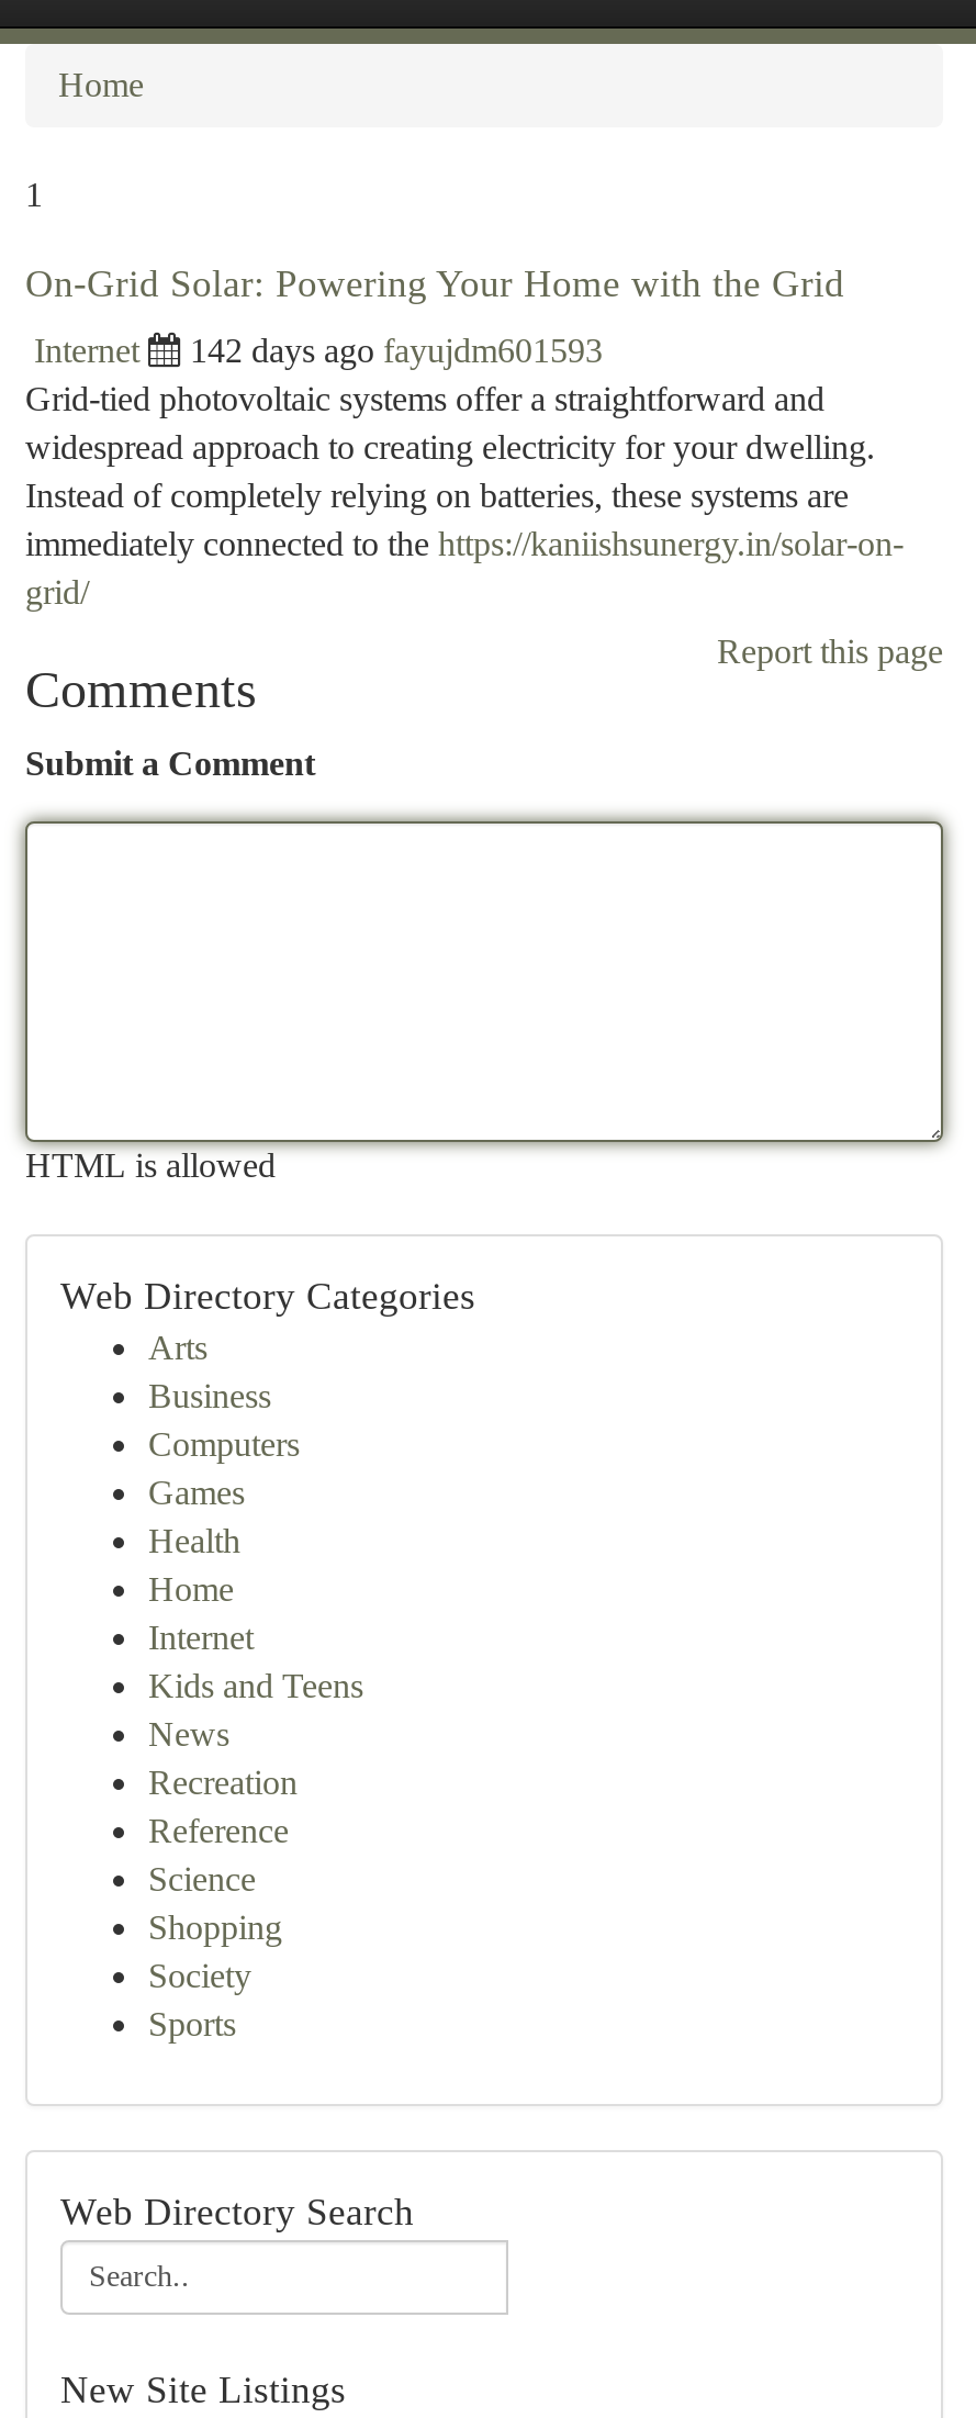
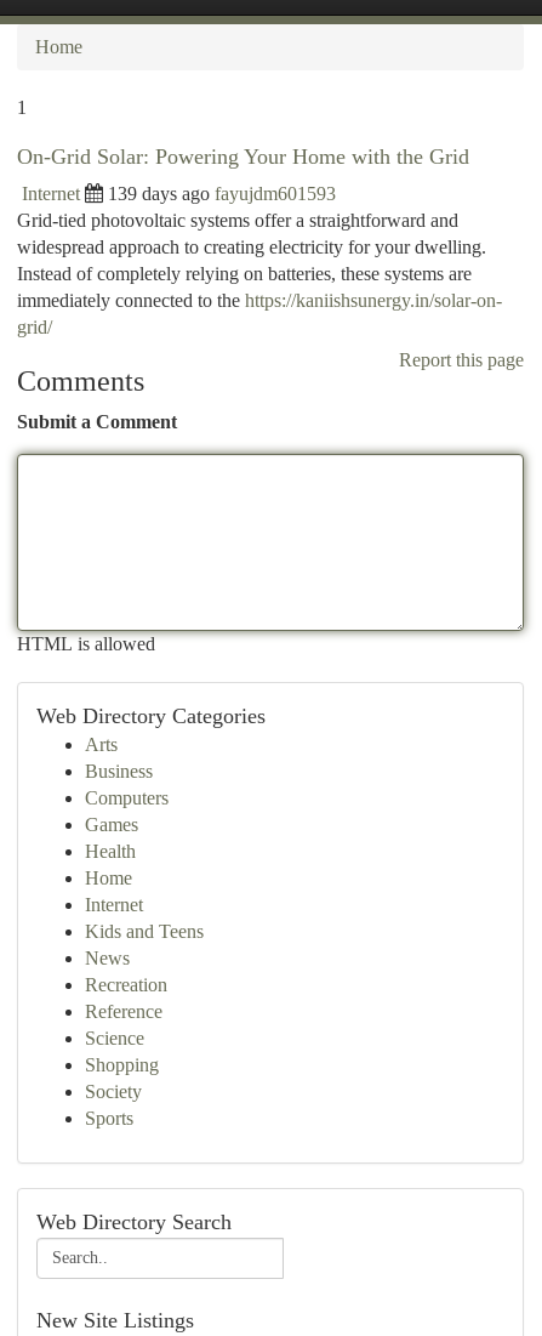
[190,332,603,369] 142 days ago fayujdm601593 -> [108,183,336,204] 139 days ago fayujdm601593

